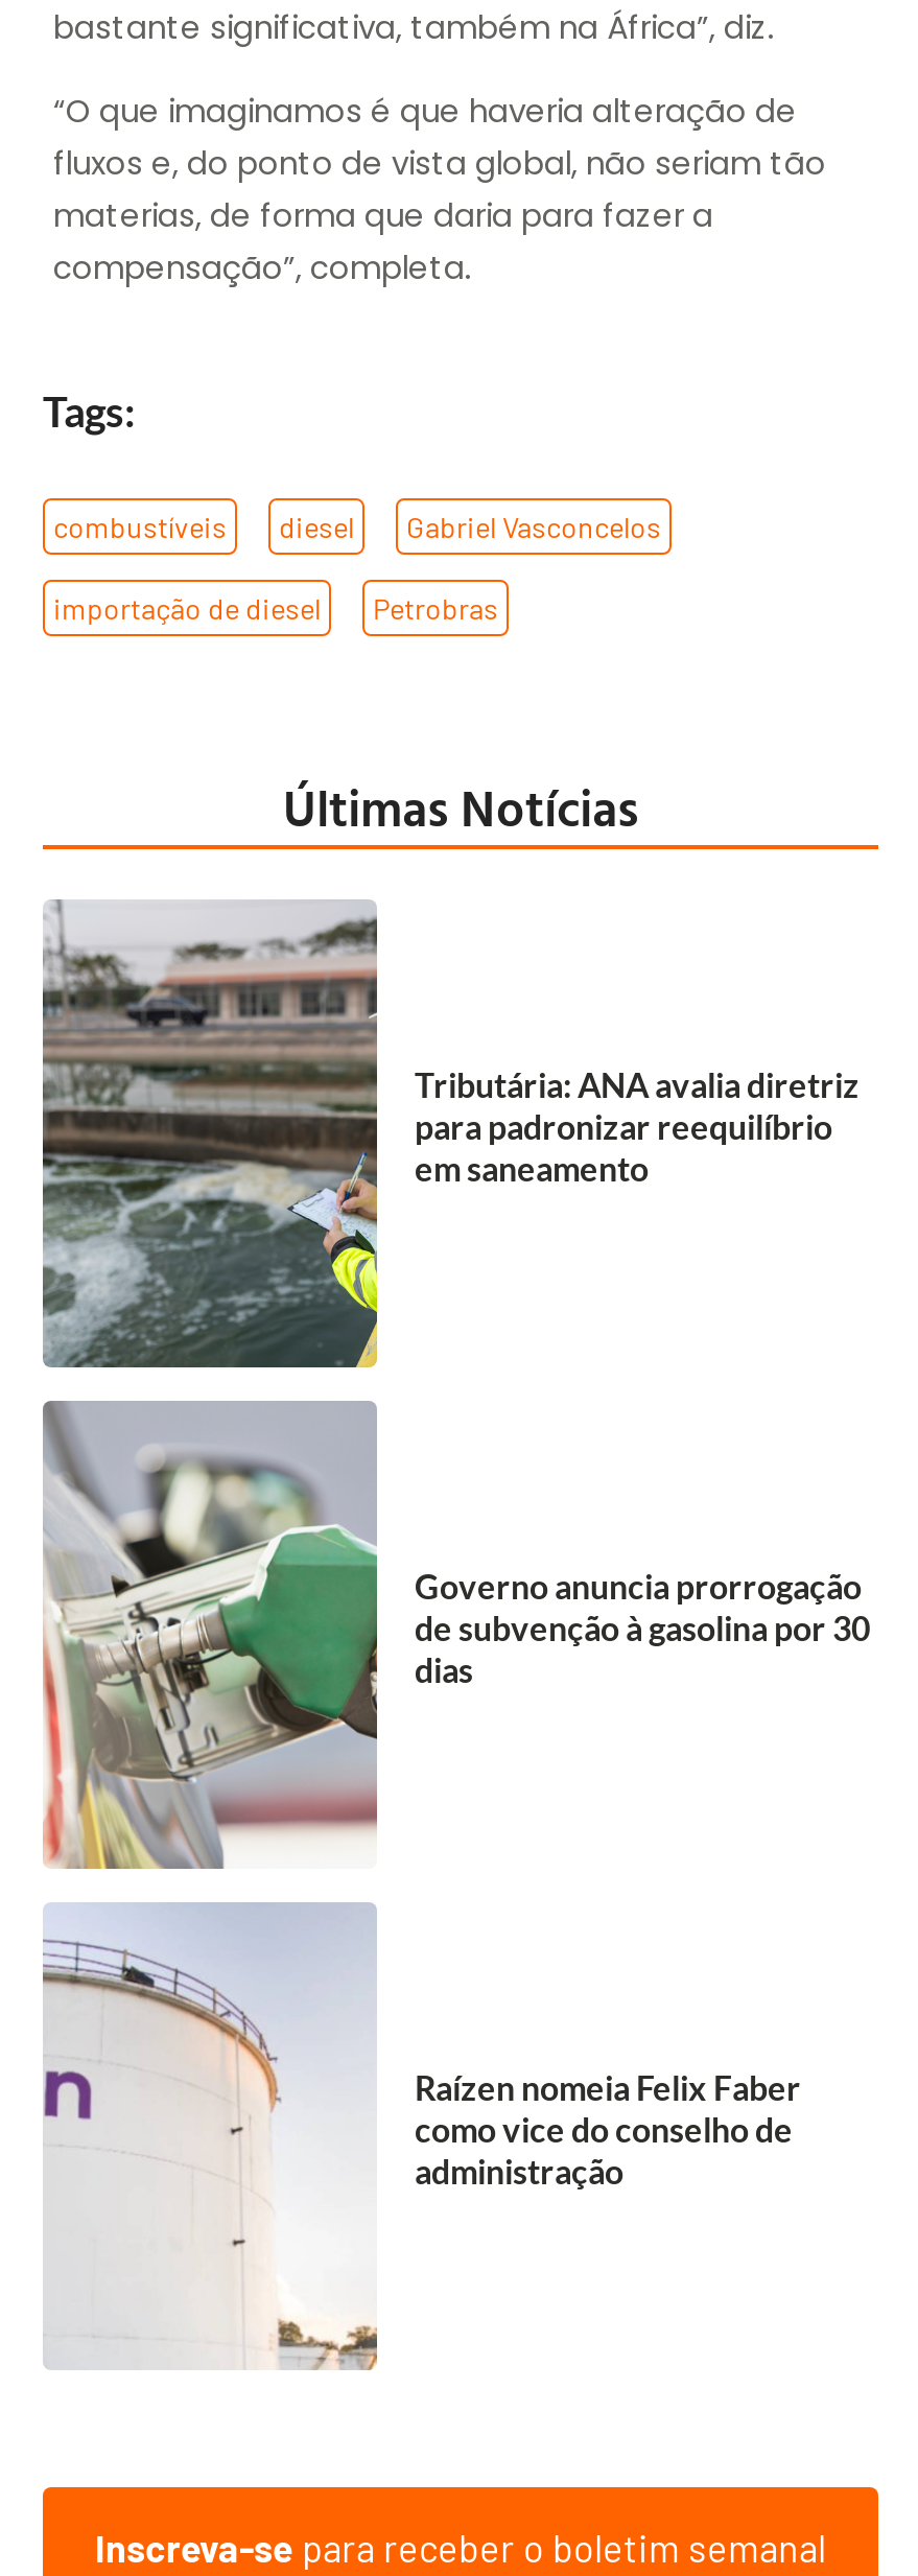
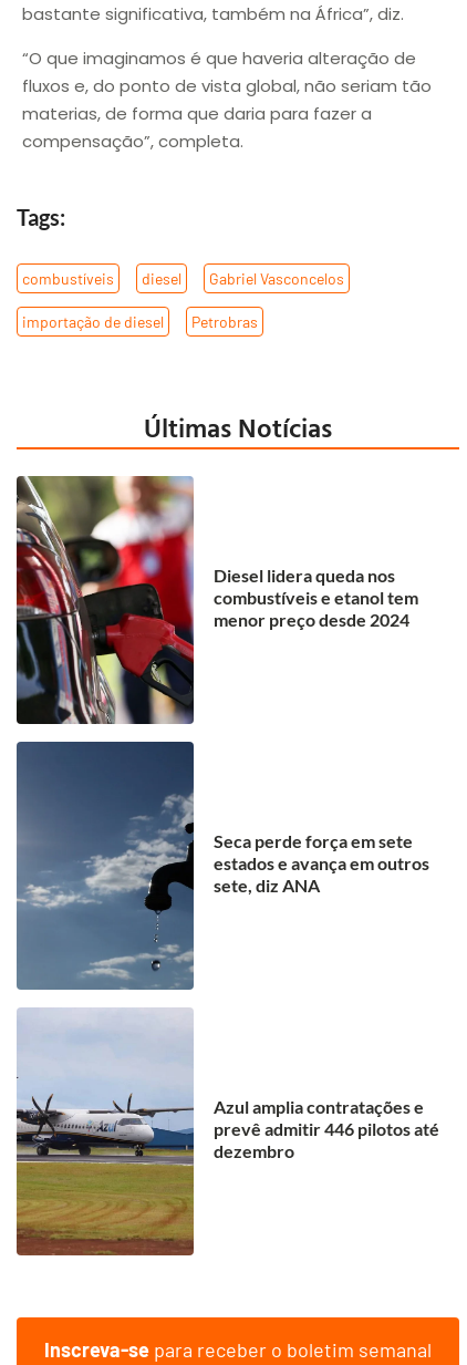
[41,898,860,1368] [image] | Tributária: ANA avalia diretriz | para padronizar reequilíbrio | em saneamento -> [15,475,418,725] [image] | Diesel lidera queda nos | combustíveis e etanol tem | menor preço desde 2024
[43,1402,870,1870] [image] | Governo anuncia prorrogação | de subvenção à gasolina por 30 | dias -> [15,742,429,991] [image] | Seca perde força em sete | estados e avança em outros | sete, diz ANA
[43,1943,801,2369] [image] | Raízen nomeia Felix Faber | como vice do conselho de | administração -> [15,1035,439,1257] [image] | Azul amplia contratações e | prevê admitir 446 pilotos até | dezembro

